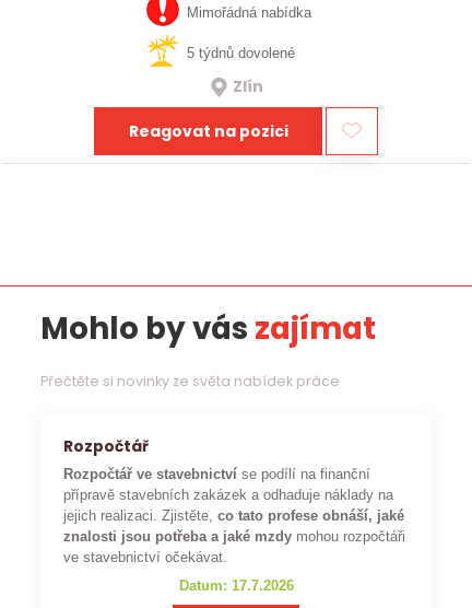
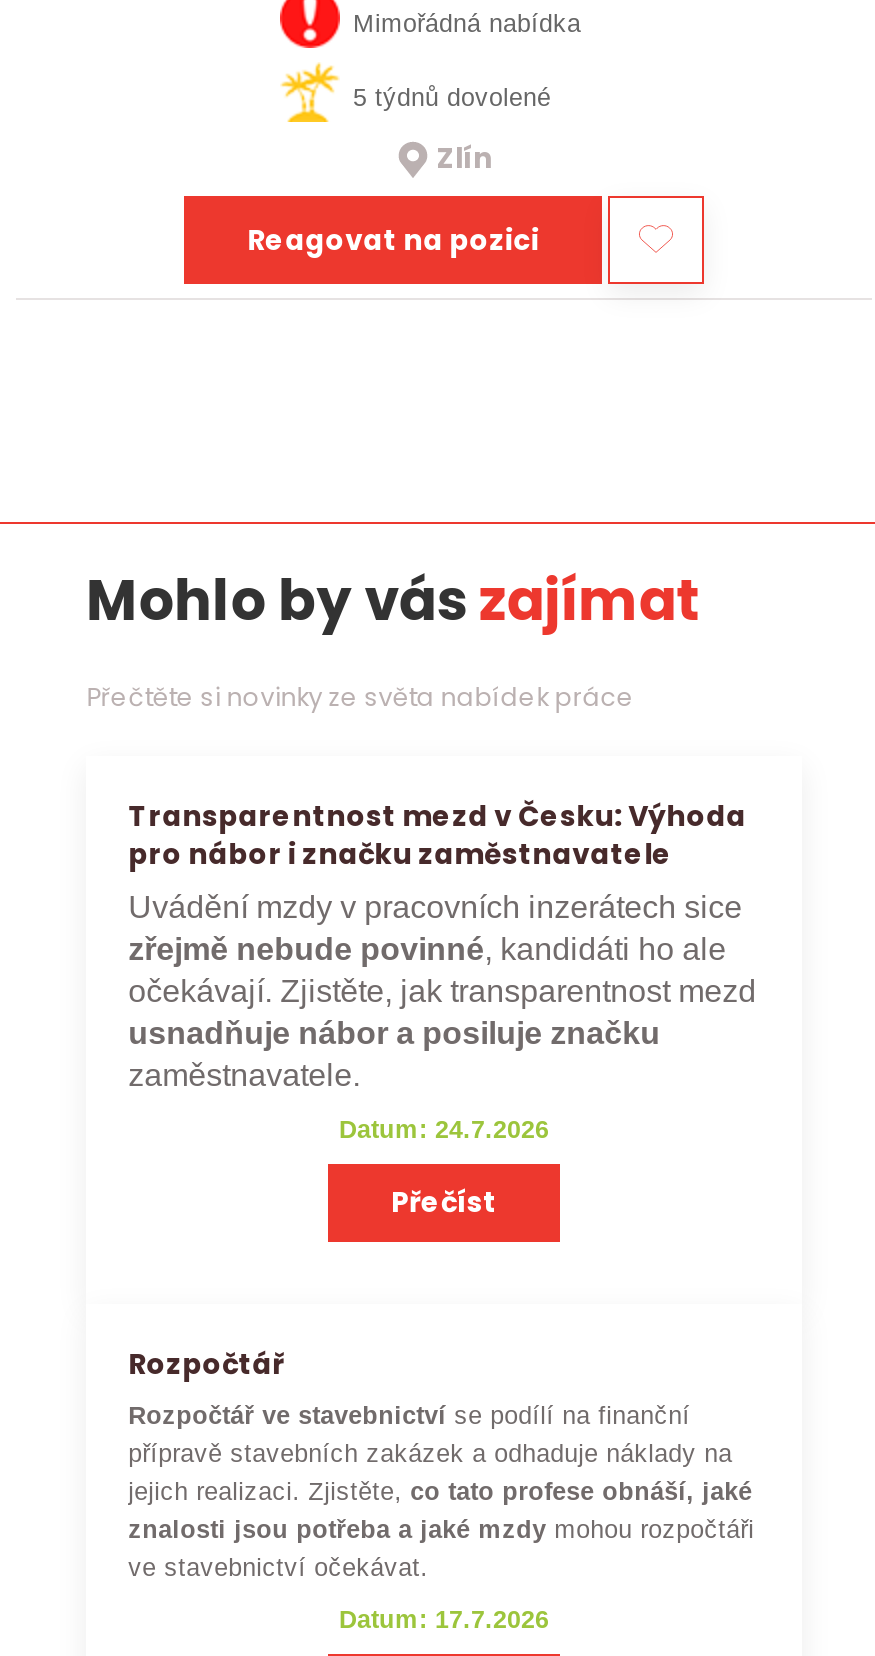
none -> [128,795,756,1223] Transparentnost mezd v Česku: Výhoda | pro nábor i značku zaměstnavatele | Uvádění mzdy v pracovních inzerátech sice | zřejmě nebude povinné, kandidáti ho ale | očekávají. Zjistěte, jak transparentnost mezd | usnadňuje nábor a posiluje značku | zaměstnavatele. | Datum: 24.7.2026 | Přečíst

